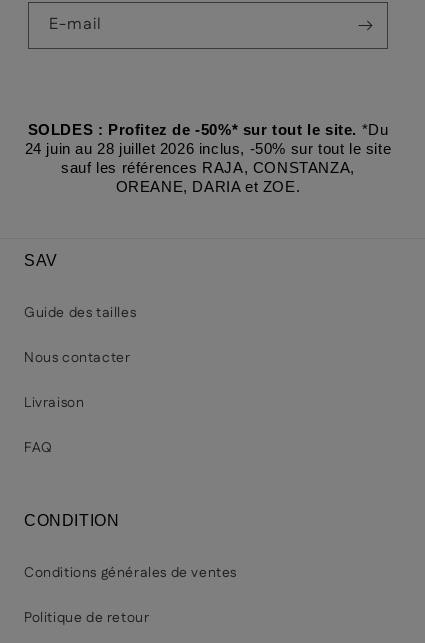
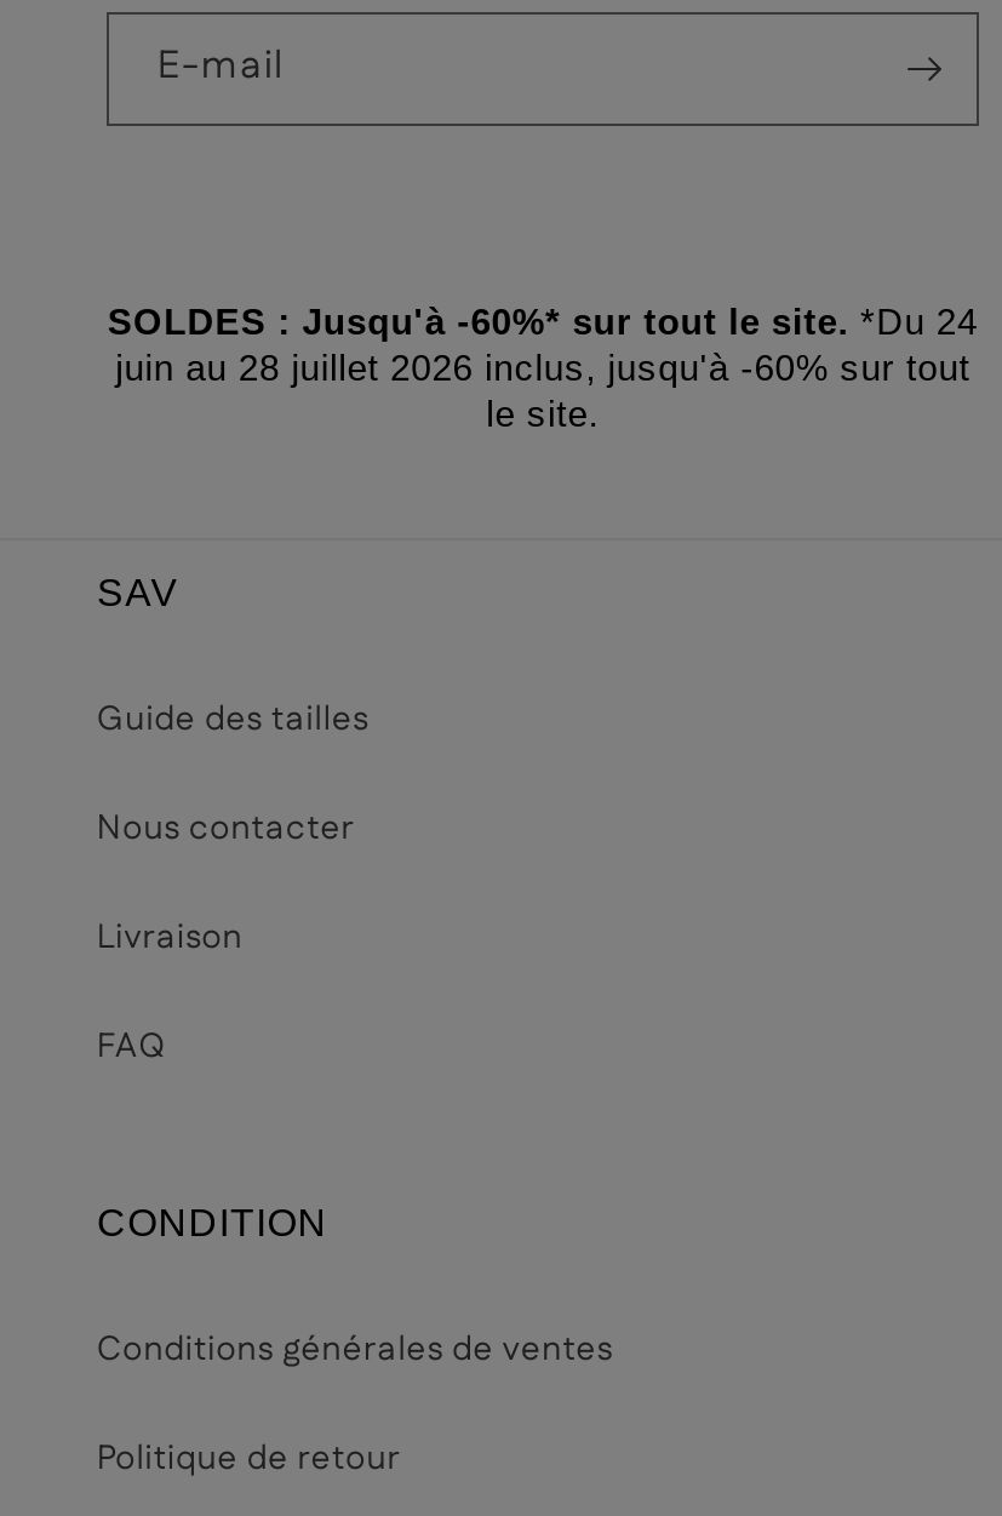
[25,121,391,195] SOLDES : Profitez de -50%* sur tout le site. *Du | 24 juin au 28 juillet 2026 inclus, -50% sur tout le site | sauf les références RAJA, CONSTANZA, | OREANE, DARIA et ZOE. -> [108,300,978,433] SOLDES : Jusqu'à -60%* sur tout le site. *Du 24 | juin au 28 juillet 2026 inclus, jusqu'à -60% sur tout | le site.

